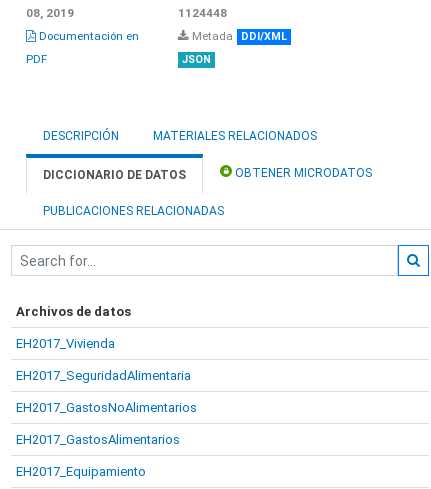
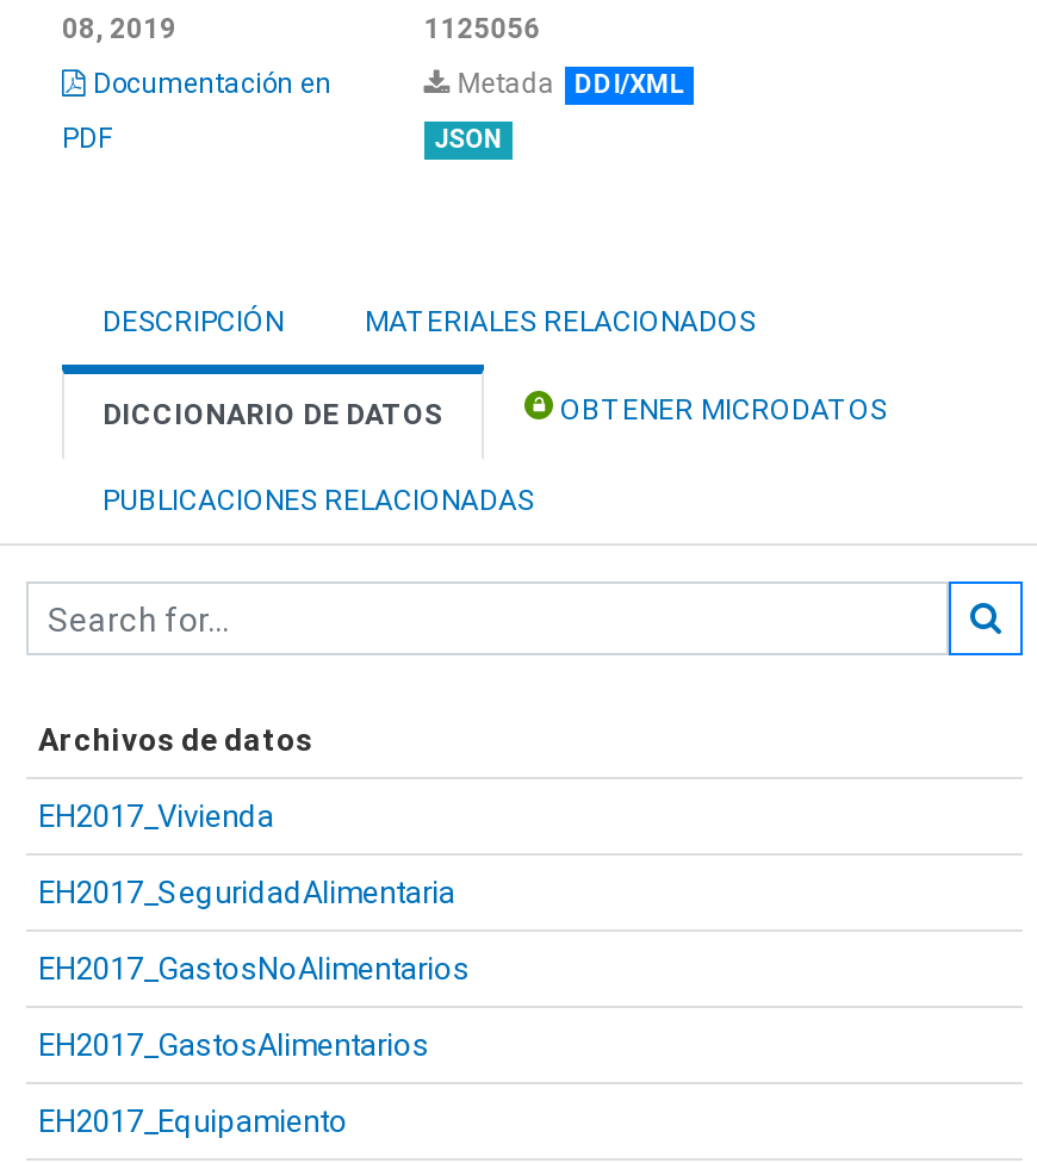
[178,6,227,20] 1124448 -> [424,12,541,45] 1125056

